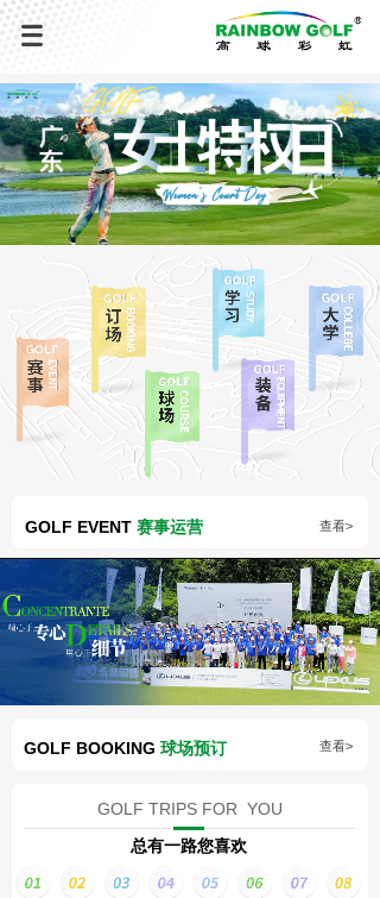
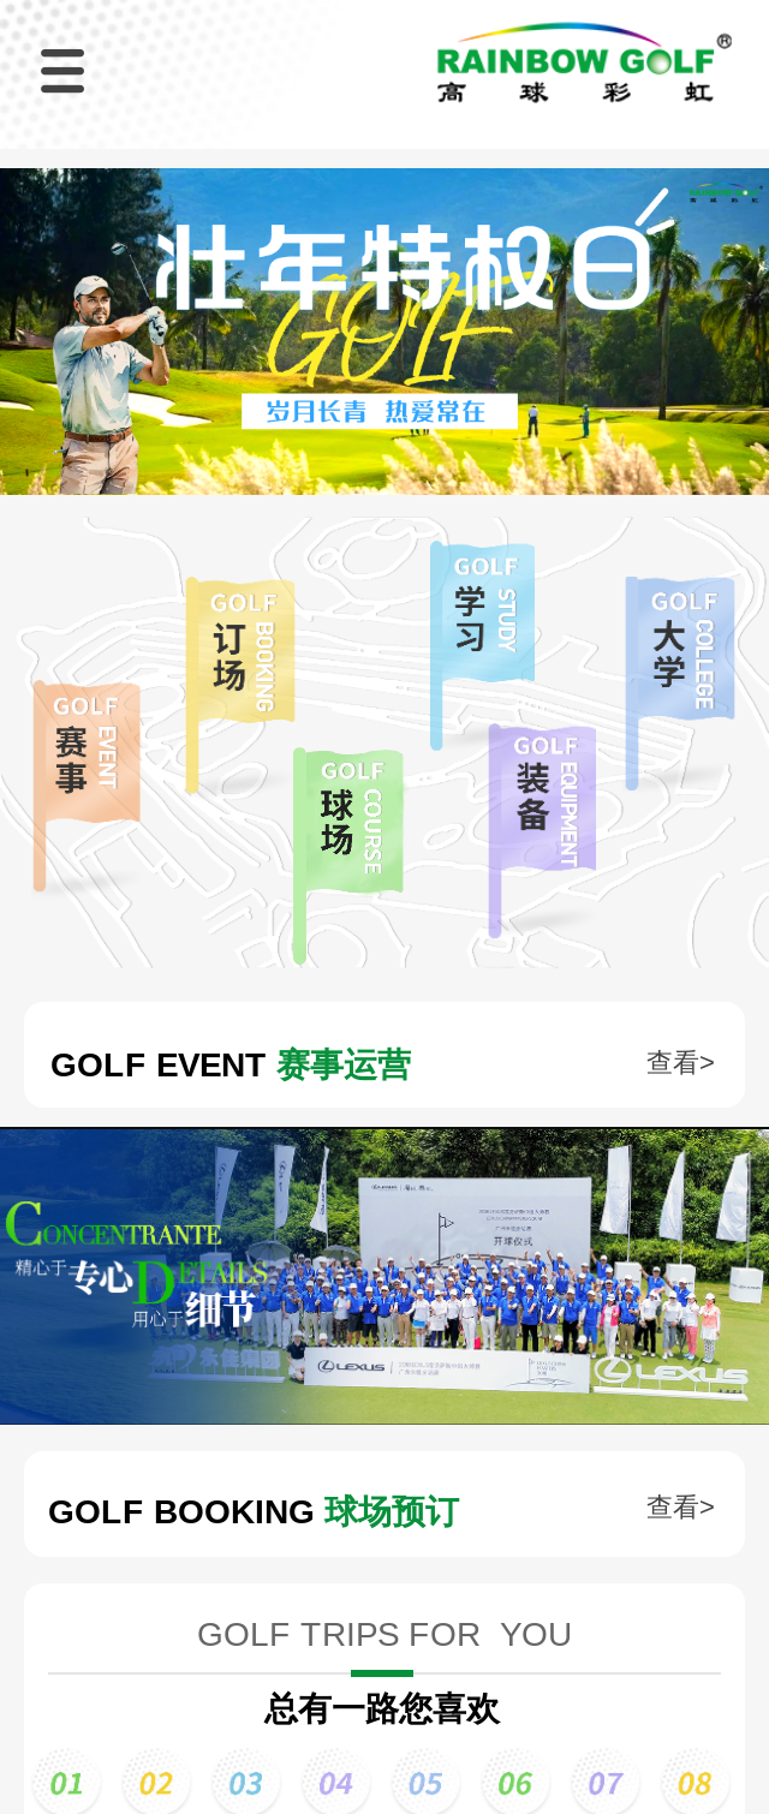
[4,83,376,246] [image] -> [7,166,762,497] [image]

